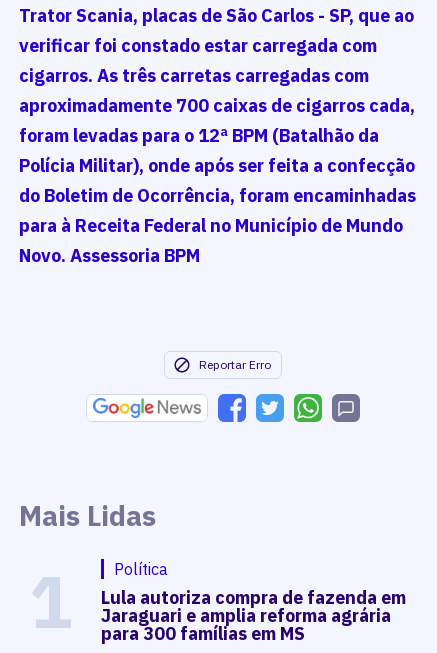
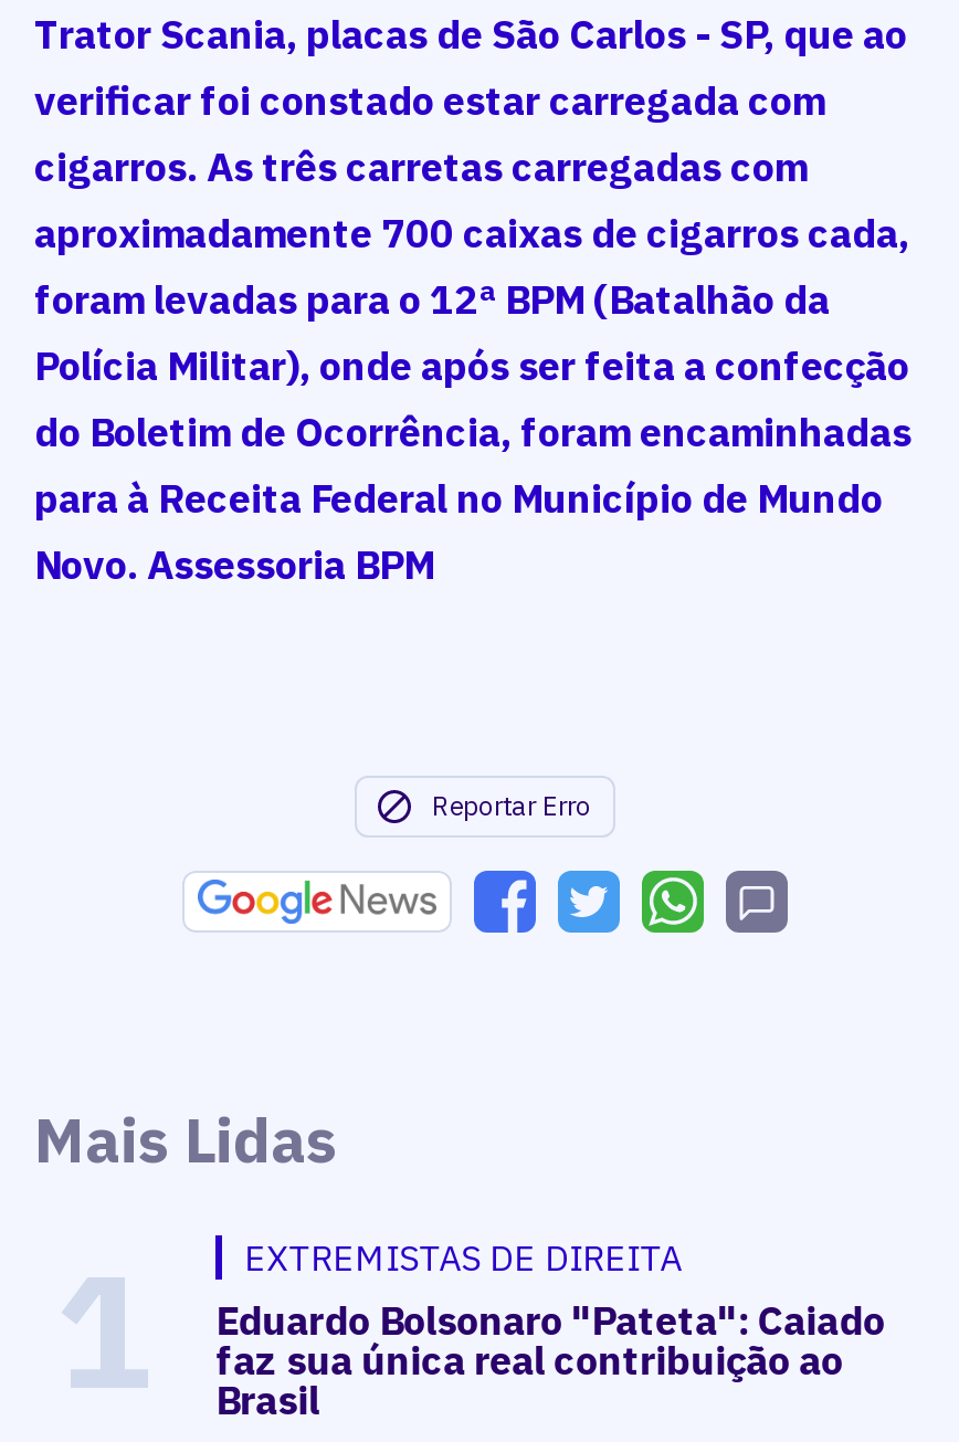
[101,559,406,645] Política | Lula autoriza compra de fazenda em | Jaraguari e amplia reforma agrária | para 300 famílias em MS -> [216,1236,885,1426] EXTREMISTAS DE DIREITA | Eduardo Bolsonaro "Pateta": Caiado | faz sua única real contribuição ao | Brasil

